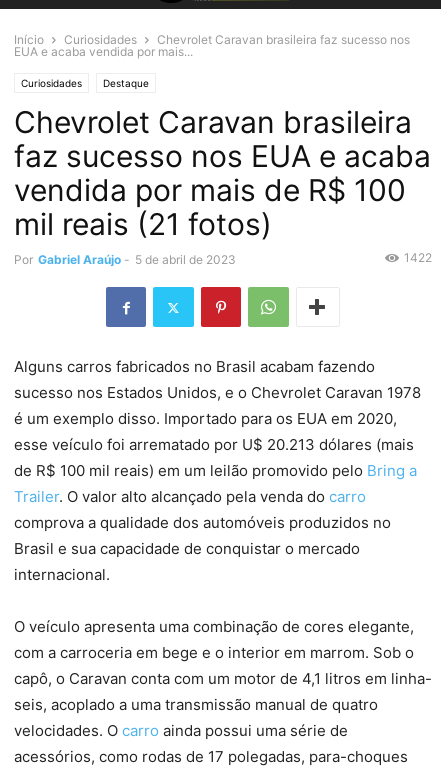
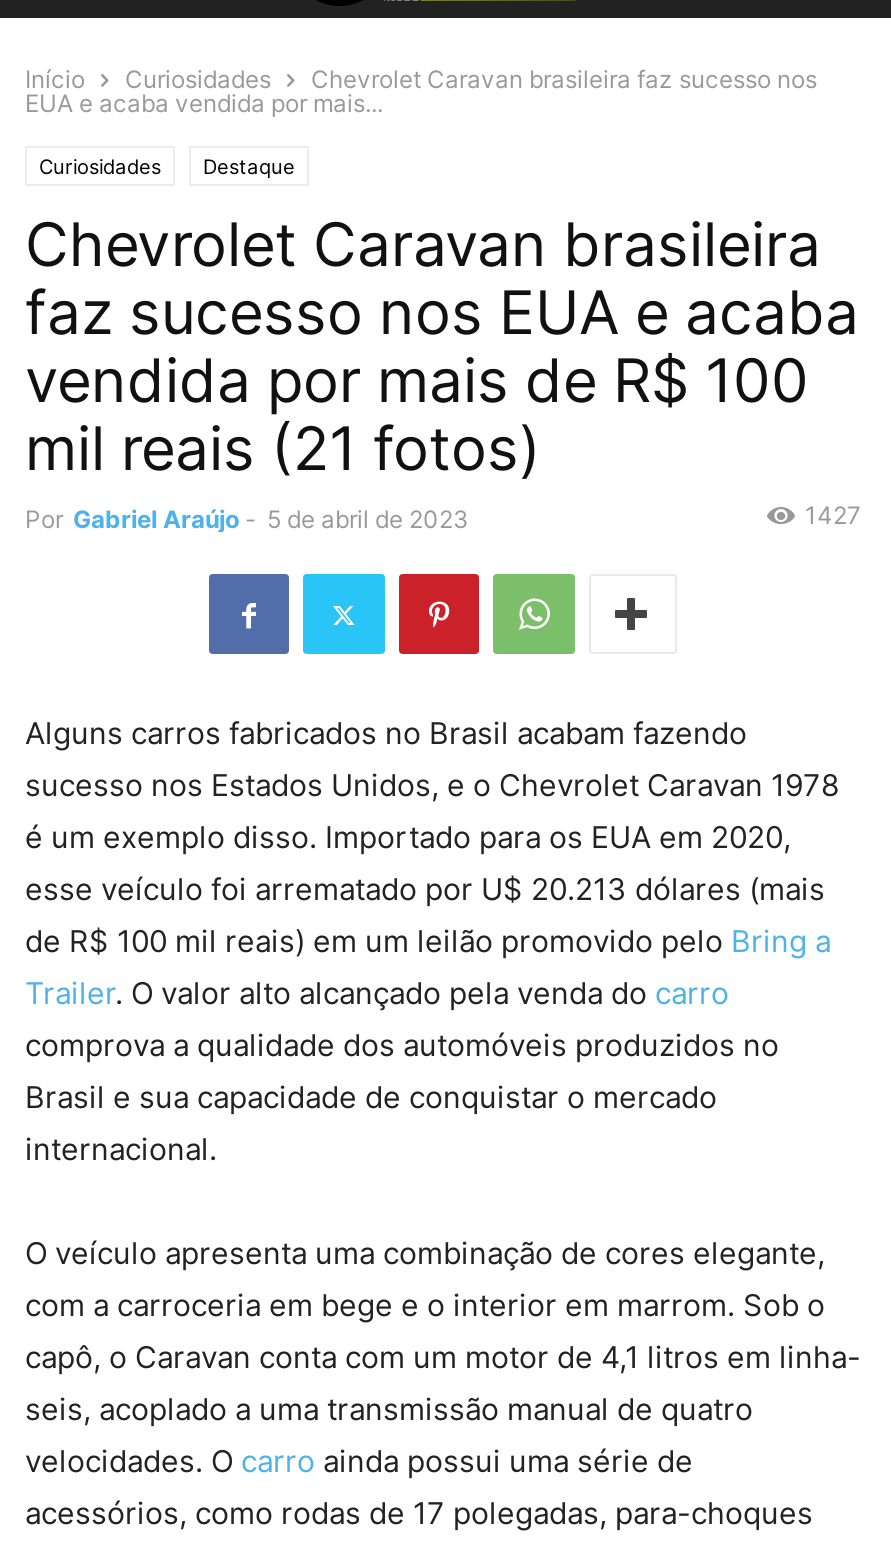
[404,250,432,265] 1422 -> [805,500,861,530] 1427

